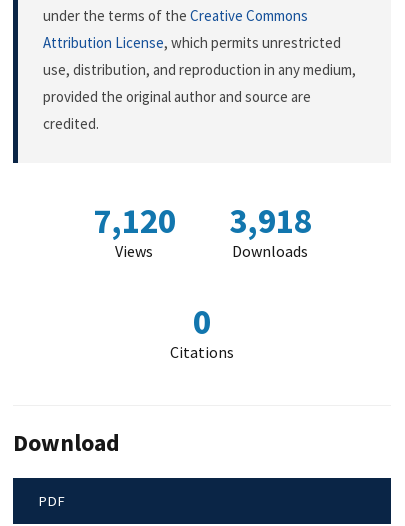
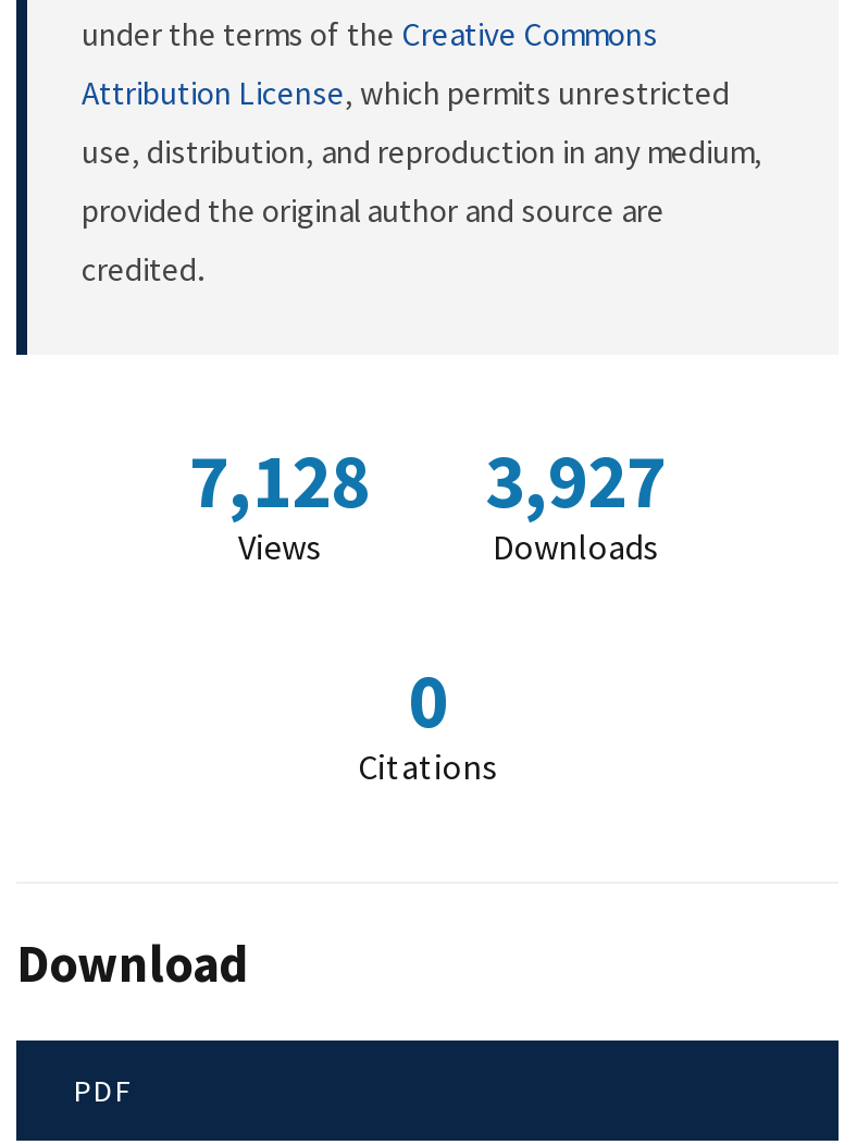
[92,199,175,243] 7,120 -> [189,434,370,530] 7,128
[228,199,311,243] 3,918 -> [485,434,666,530] 3,927

